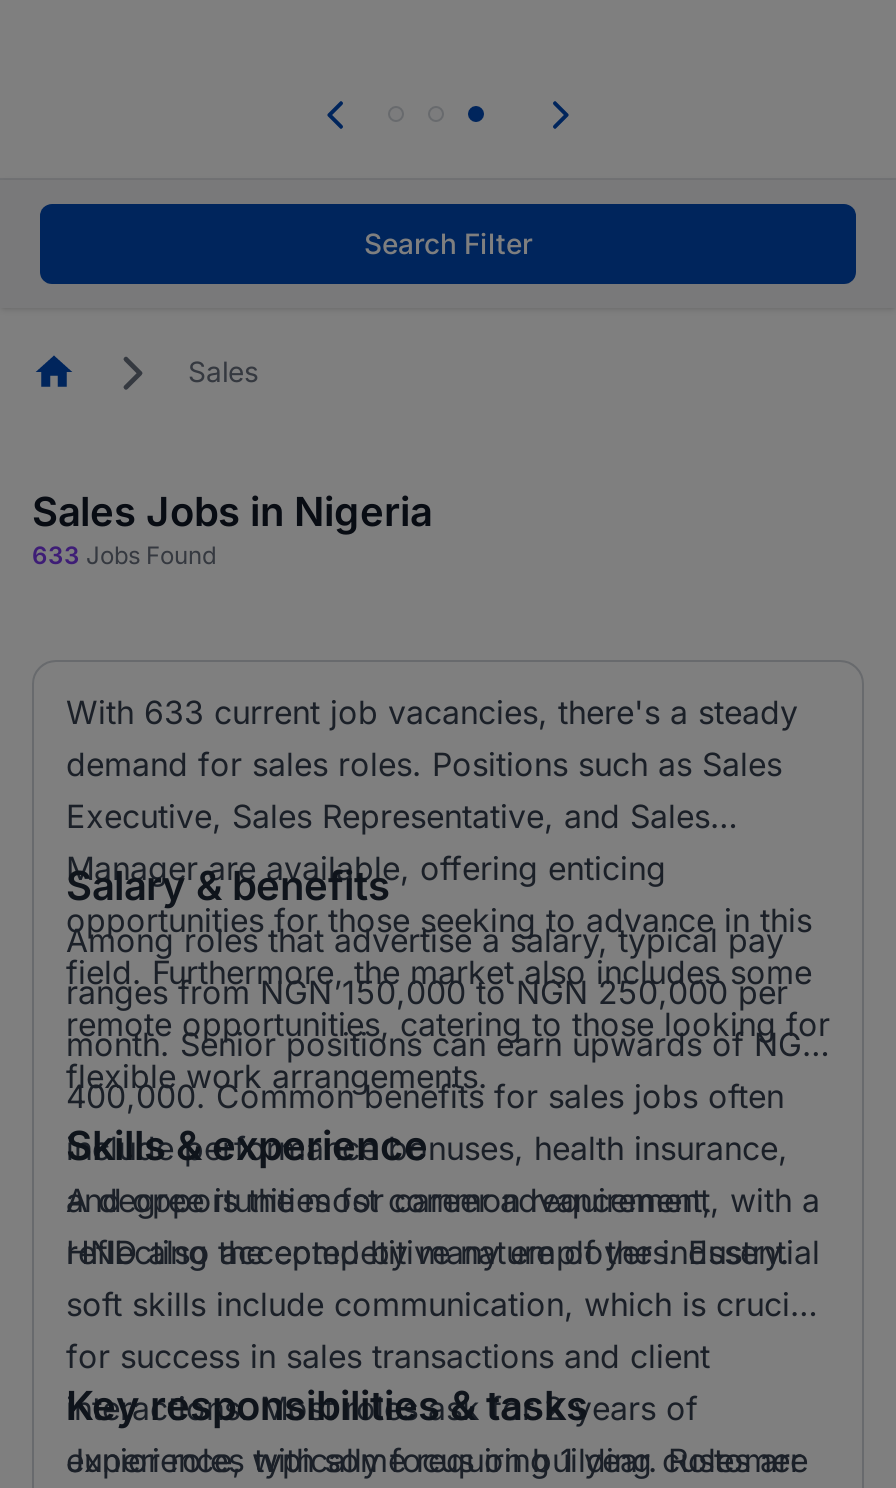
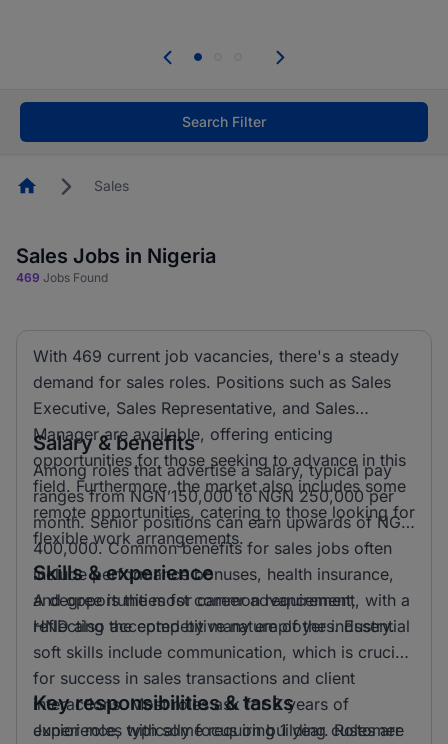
[32,540,216,570] 633 Jobs Found -> [16,270,108,285] 469 Jobs Found
[66,692,798,732] With 633 current job vacancies, there's a steady -> [33,346,399,366] With 469 current job vacancies, there's a steady

